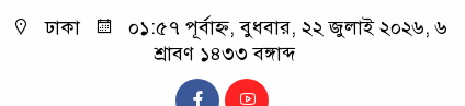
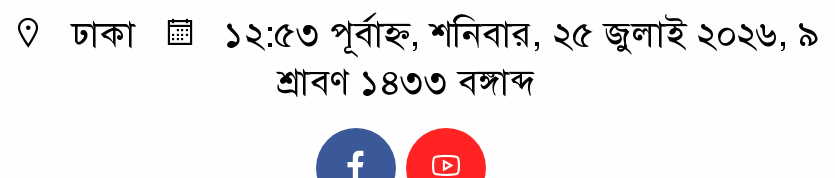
[123,15,447,39] ০১:৫৭ পূর্বাহ্ন, বুধবার, ২২ জুলাই ২০২৬, ৬ -> [214,12,818,56] ১২:৫৩ পূর্বাহ্ন, শনিবার, ২৫ জুলাই ২০২৬, ৯

